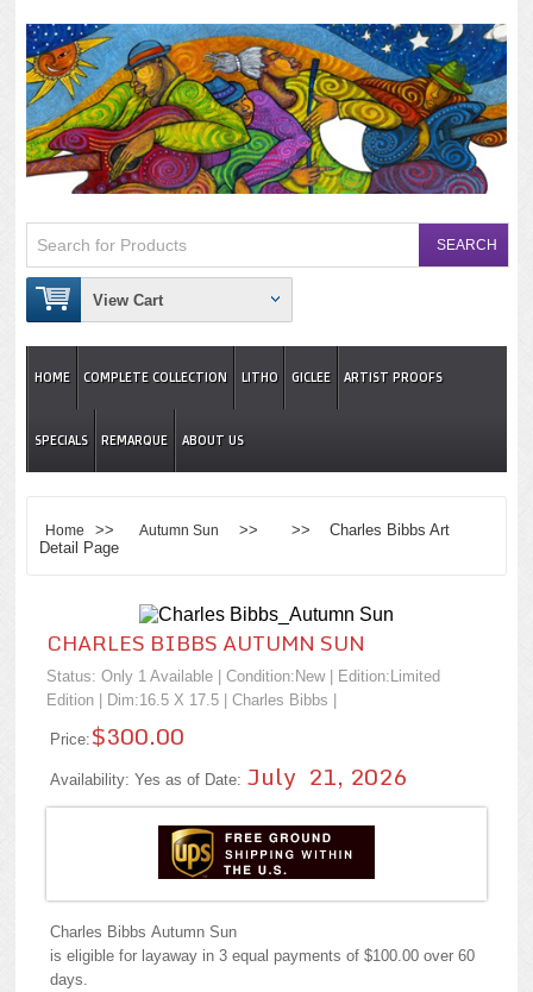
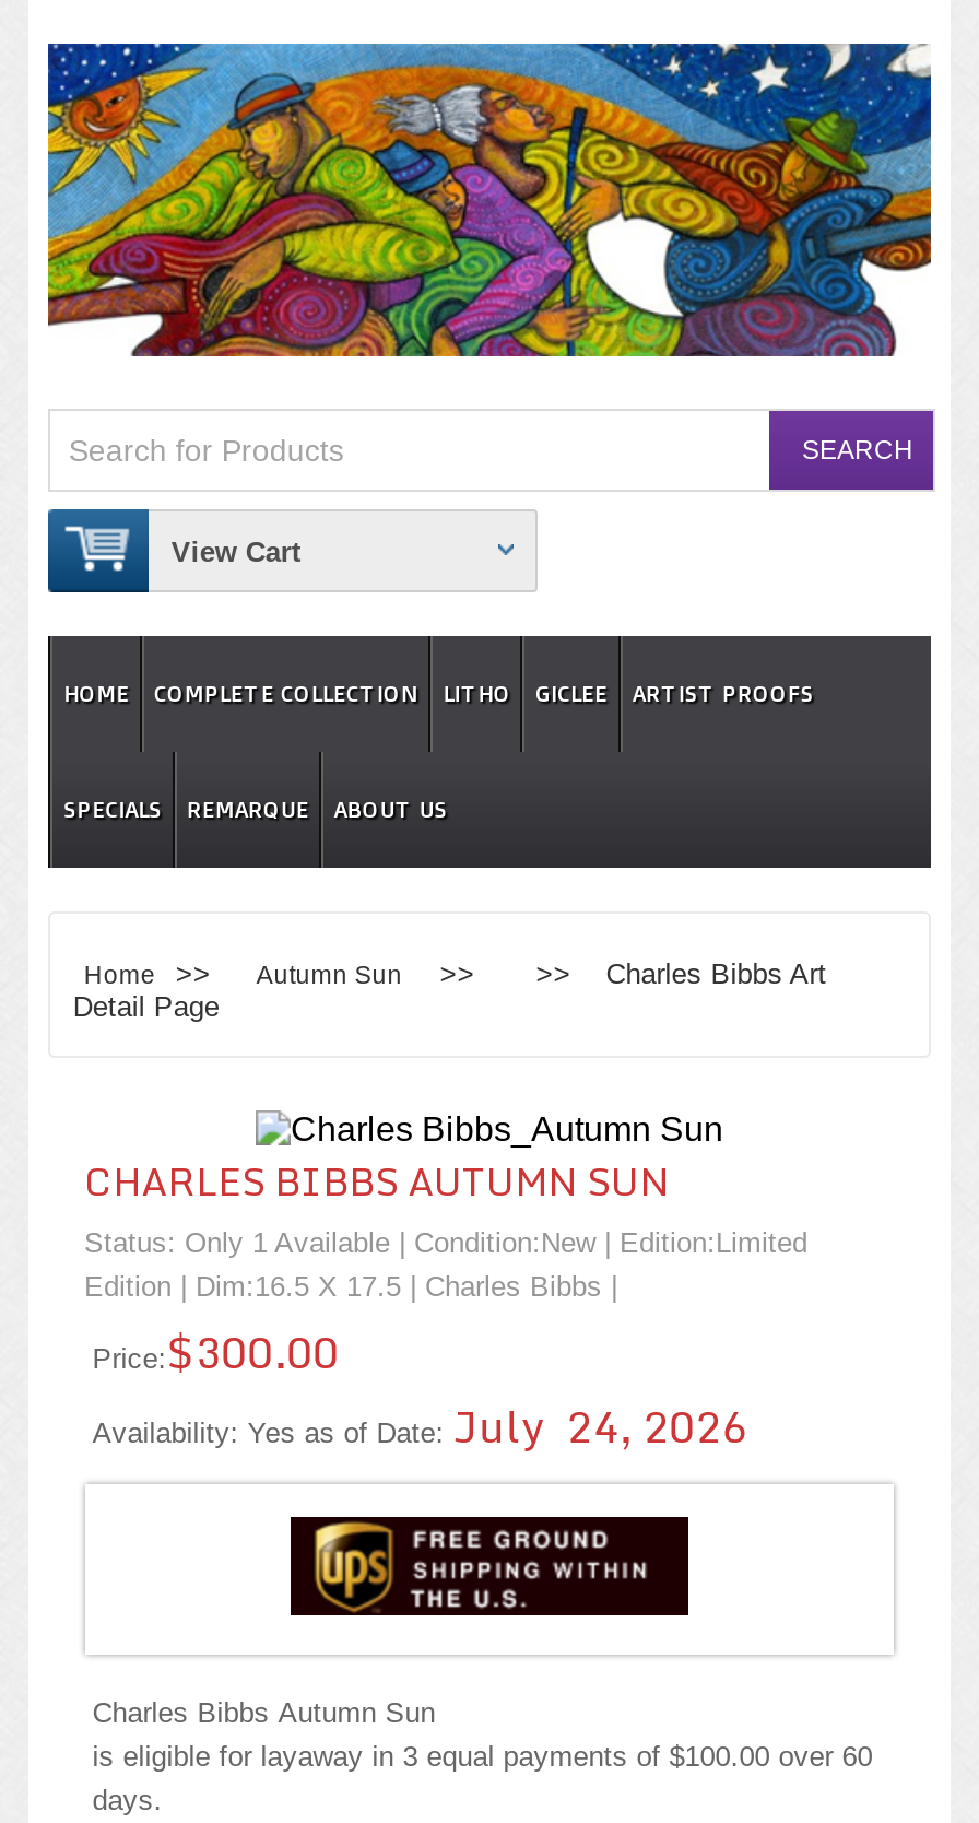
[50,757,407,794] Availability: Yes as of Date: July 21, 2026 -> [92,1392,748,1459] Availability: Yes as of Date: July 24, 2026

